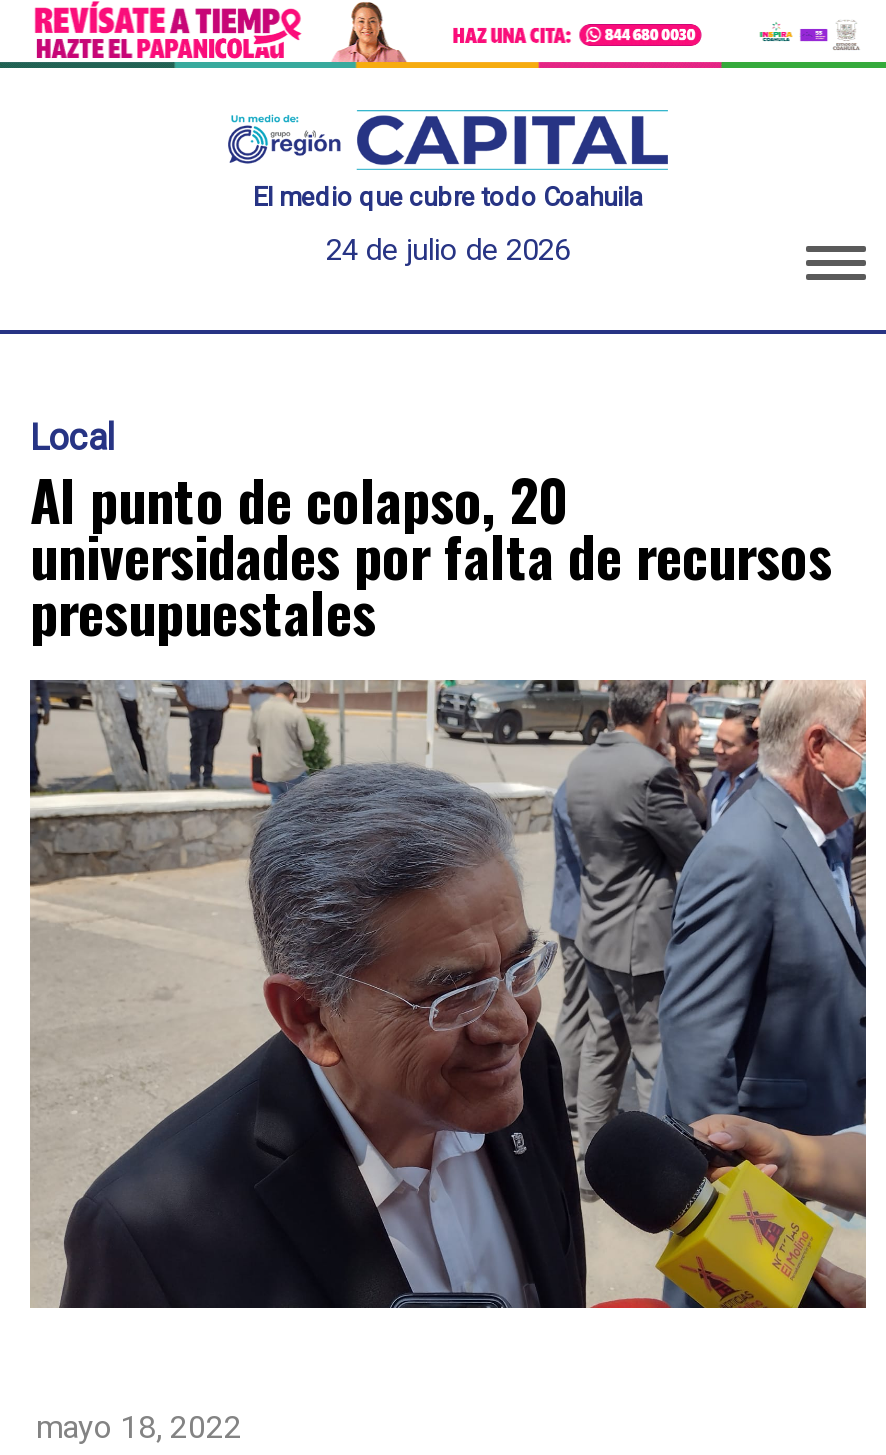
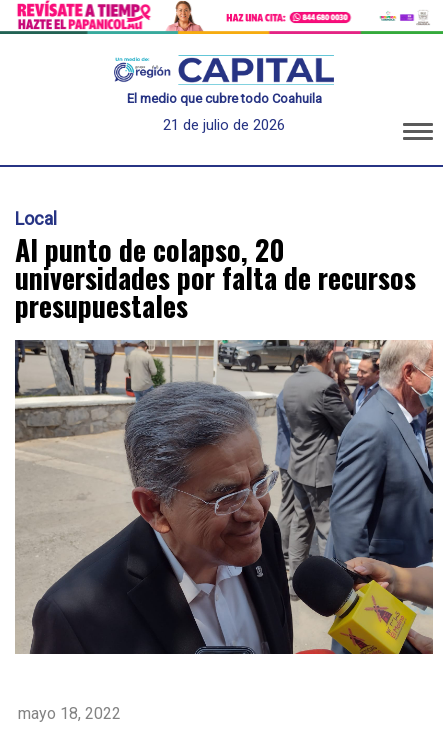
[326,232,570,268] 24 de julio de 2026 -> [163,116,285,134] 21 de julio de 2026

